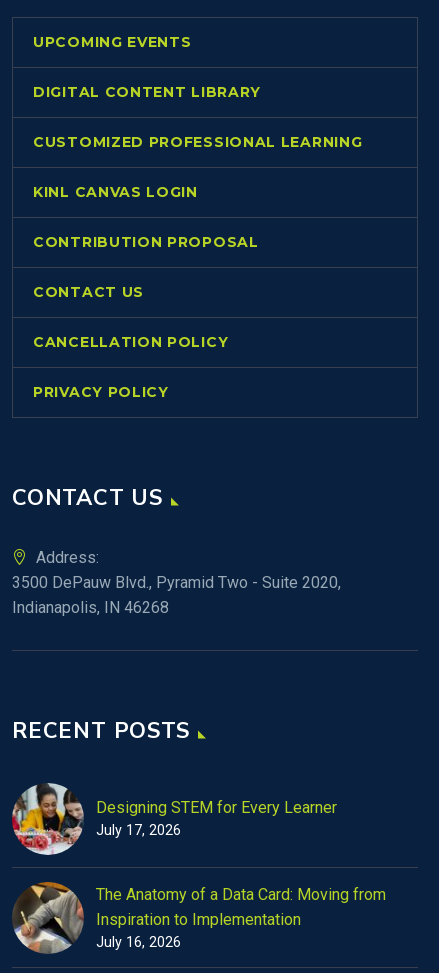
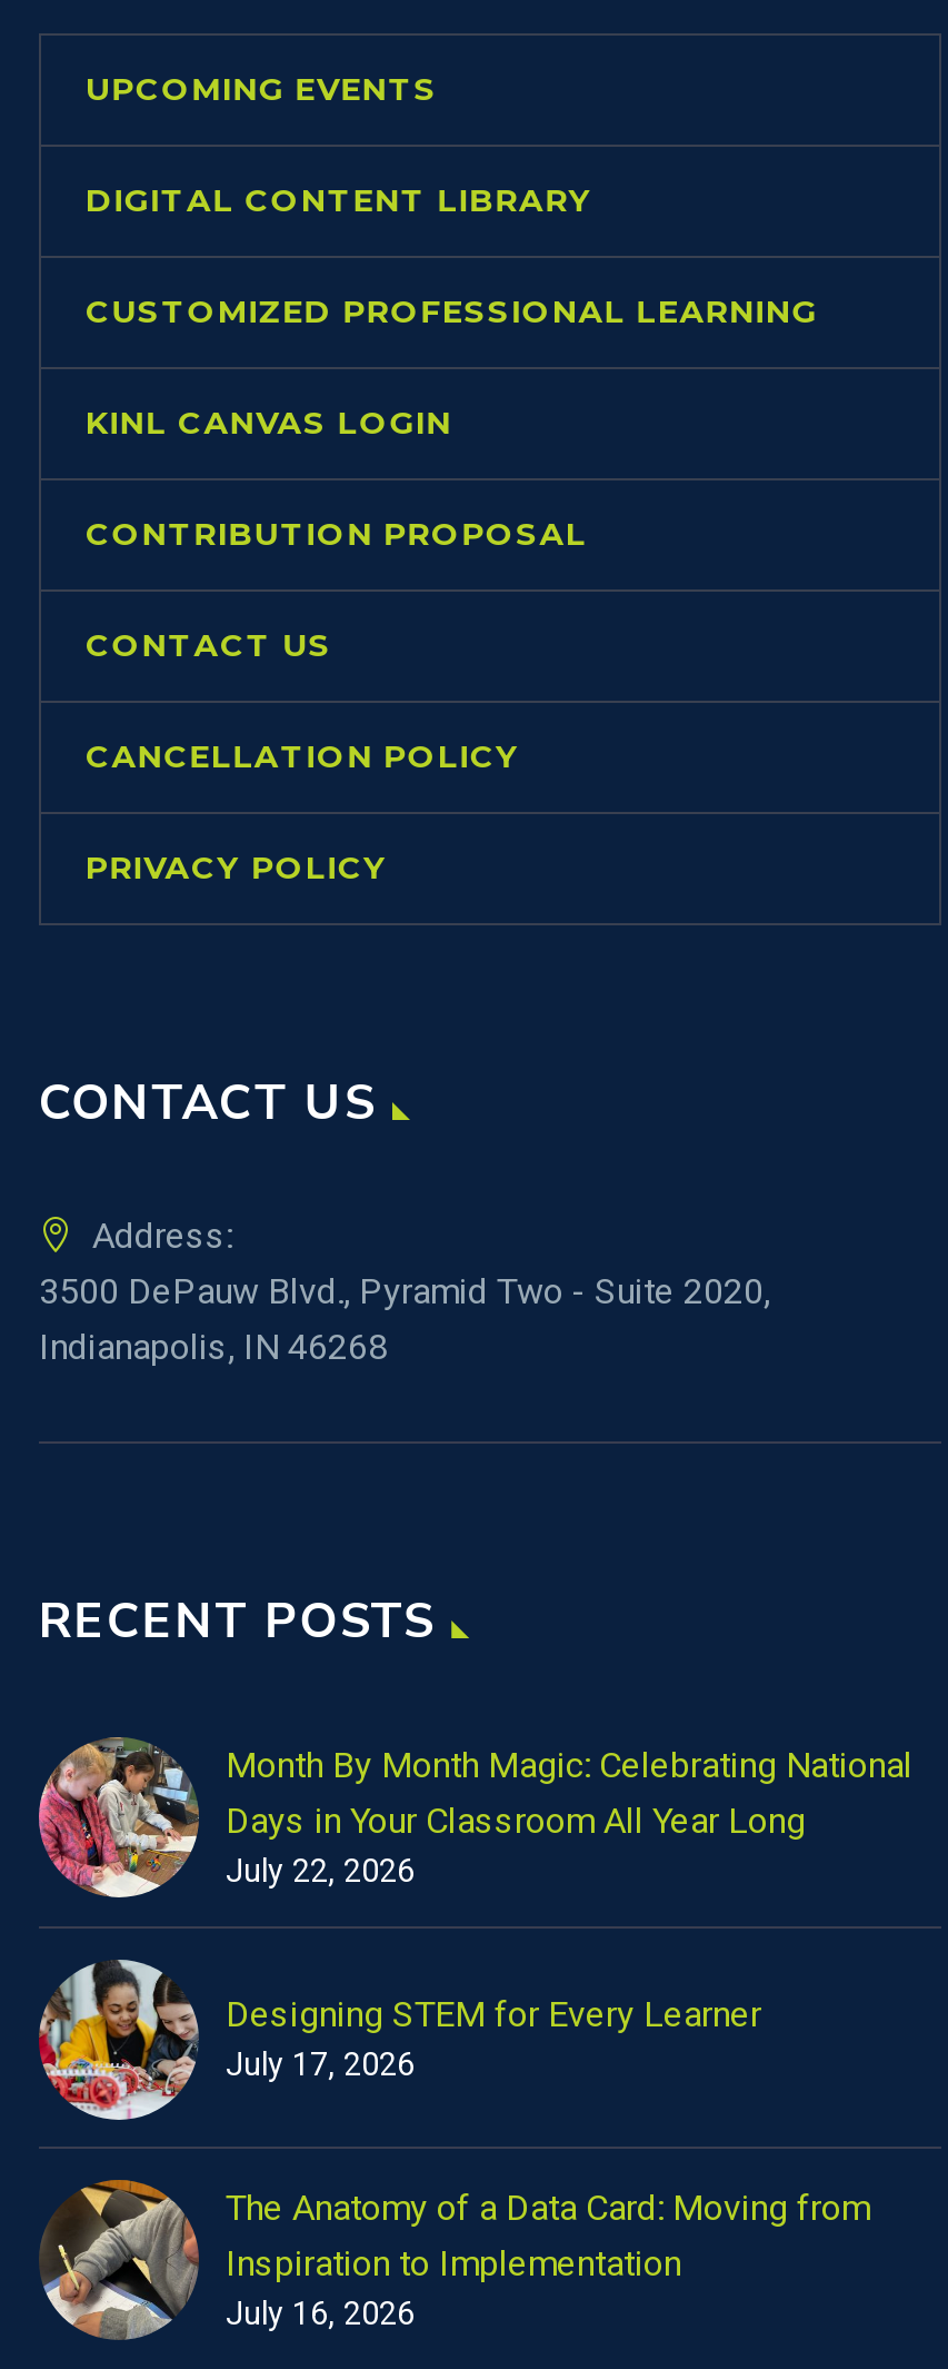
none -> [37,1737,912,1897] [image] | Month By Month Magic: Celebrating National | Days in Your Classroom All Year Long | July 22, 2026

